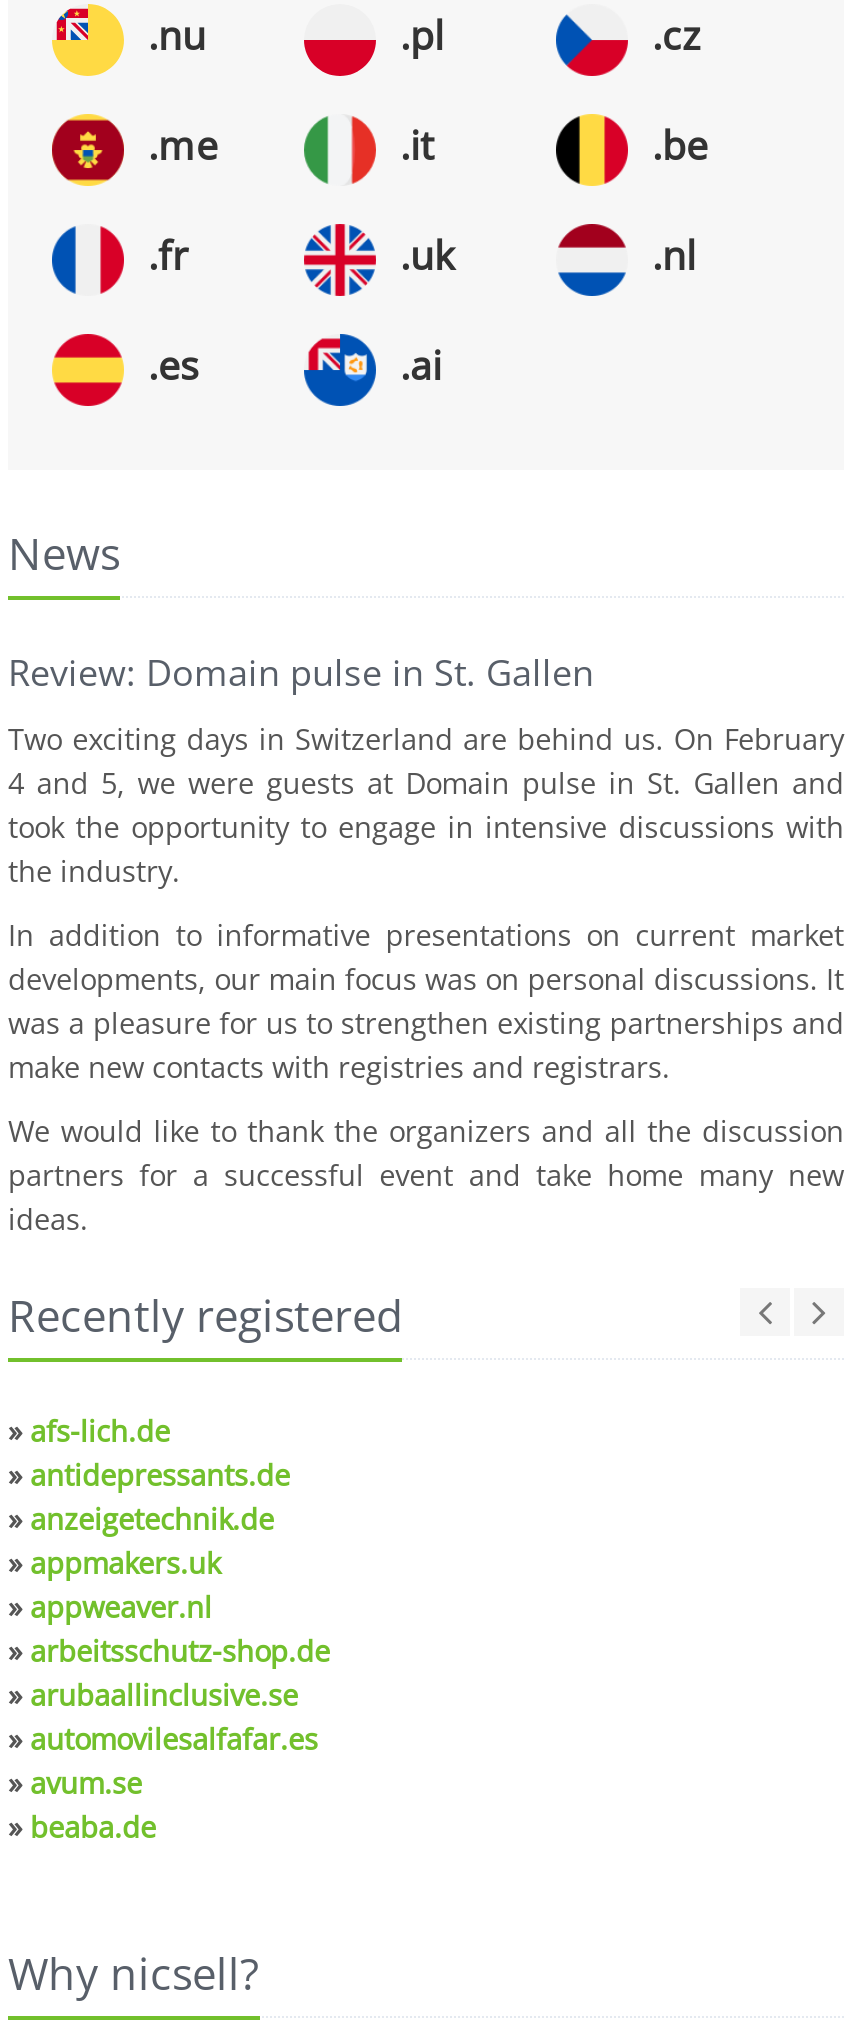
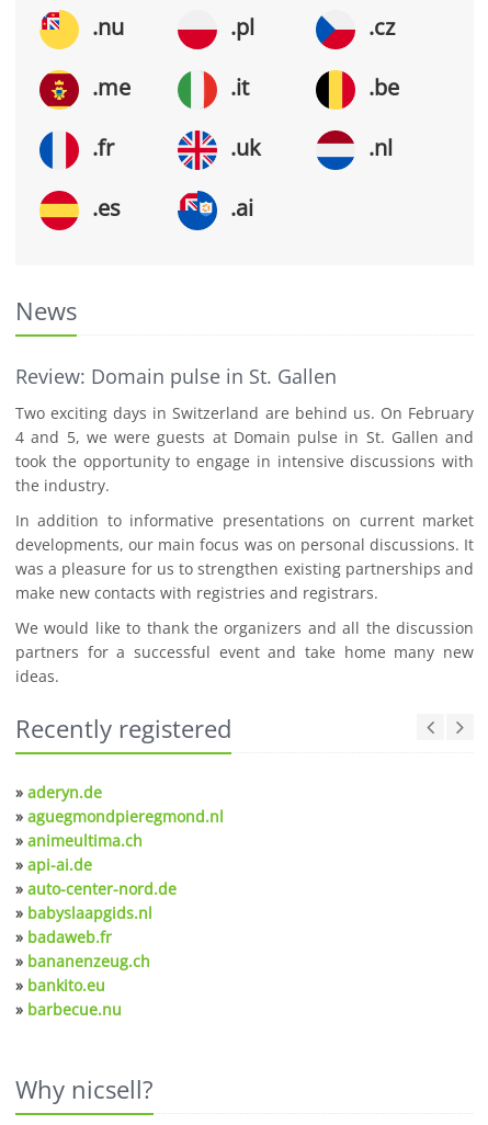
[8,1412,330,1846] » afs-lich.de | » antidepressants.de | » anzeigetechnik.de | » appmakers.uk | » appweaver.nl | » arbeitsschutz-shop.de | » arubaallinclusive.se | » automovilesalfafar.es | » avum.se | » beaba.de -> [15,782,224,1020] » aderyn.de | » aguegmondpieregmond.nl | » animeultima.ch | » api-ai.de | » auto-center-nord.de | » babyslaapgids.nl | » badaweb.fr | » bananenzeug.ch | » bankito.eu | » barbecue.nu

